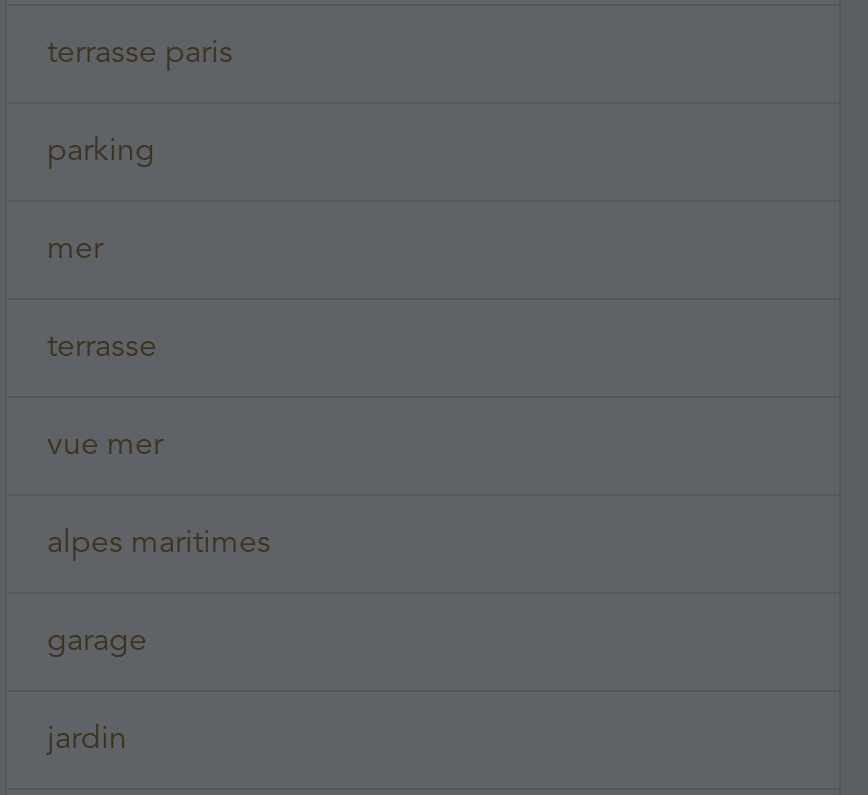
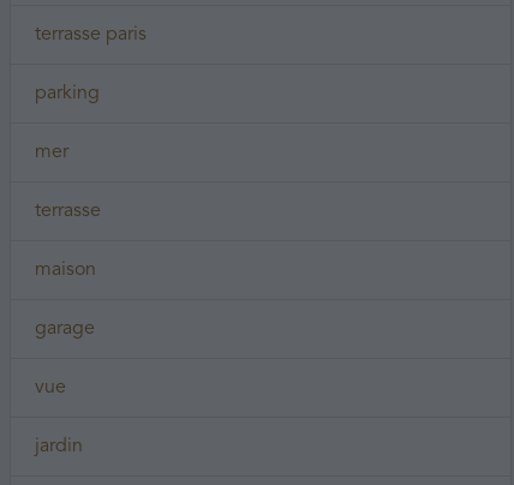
[47,430,271,560] vue mer | alpes maritimes -> [35,261,96,280] maison
moved [47,626,147,658] -> [35,319,95,339]: garage
none -> [35,378,66,397] vue

